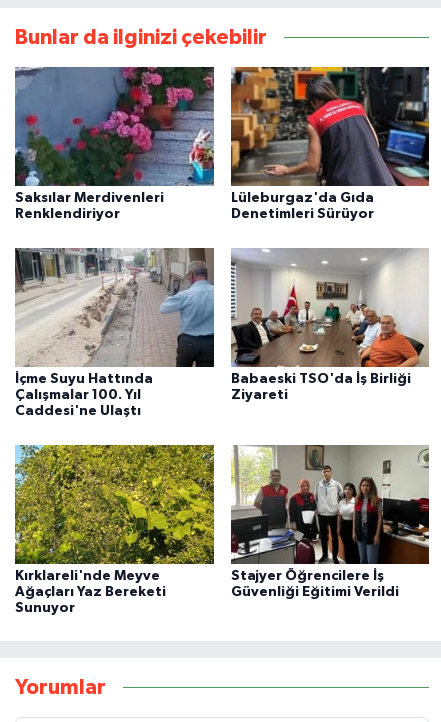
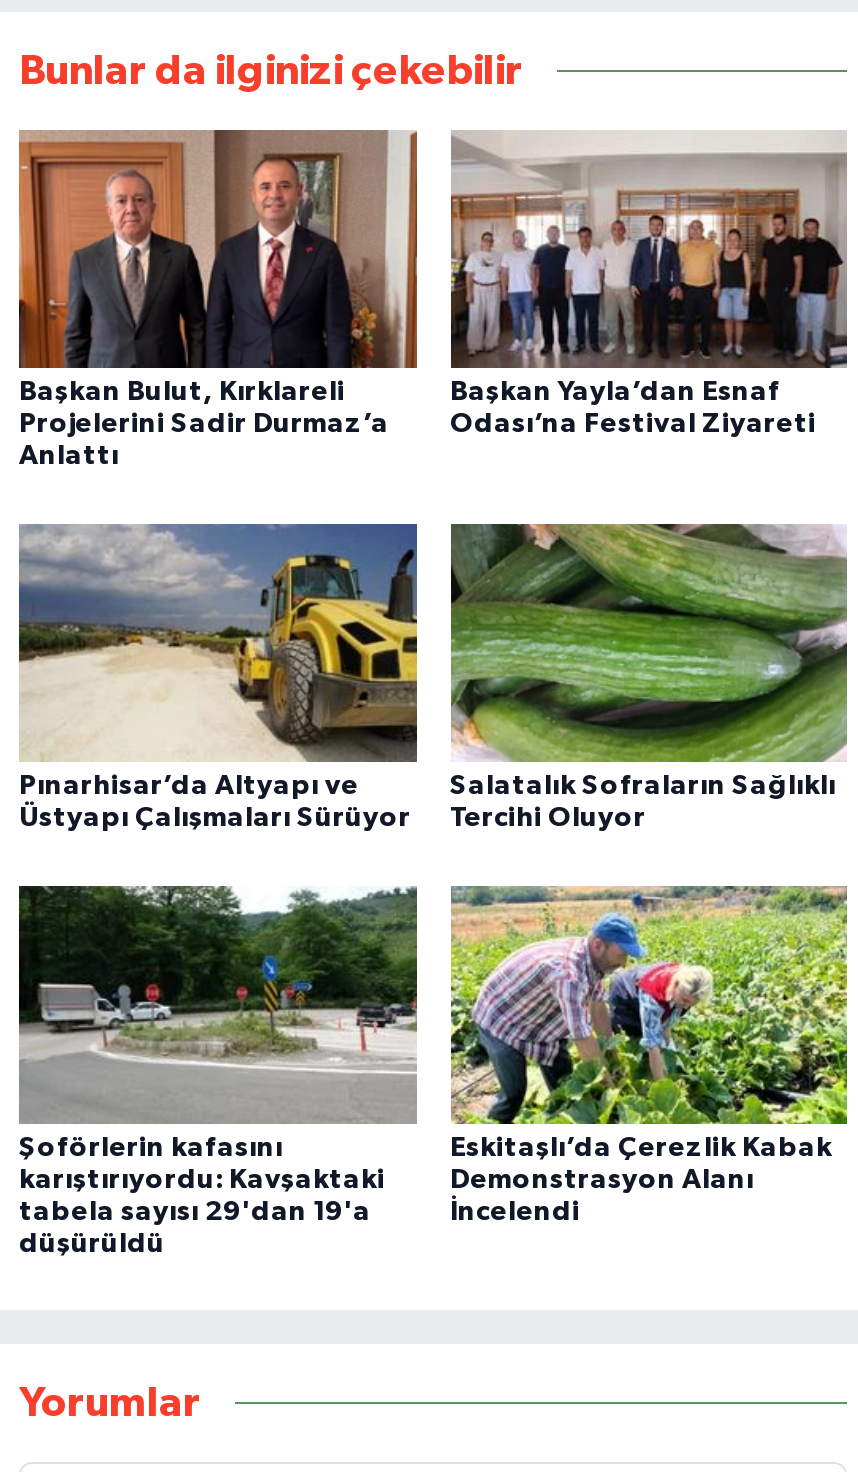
[14,66,215,221] [image] | Saksılar Merdivenleri | Renklendiriyor -> [17,128,419,470] [image] | Başkan Bulut, Kırklareli | Projelerini Sadir Durmaz’a | Anlattı
[230,66,430,221] [image] | Lüleburgaz'da Gıda | Denetimleri Sürüyor -> [450,130,847,438] [image] | Başkan Yayla’dan Esnaf | Odası’na Festival Ziyareti
[15,248,215,418] [image] | İçme Suyu Hattında | Çalışmalar 100. Yıl | Caddesi'ne Ulaştı -> [19,522,419,832] [image] | Pınarhisar’da Altyapı ve | Üstyapı Çalışmaları Sürüyor
[230,248,428,402] [image] | Babaeski TSO'da İş Birliği | Ziyareti -> [450,522,849,832] [image] | Salatalık Sofraların Sağlıklı | Tercihi Oluyor
[14,444,214,615] [image] | Kırklareli'nde Meyve | Ağaçları Yaz Bereketi | Sunuyor -> [17,884,417,1258] [image] | Şoförlerin kafasını | karıştırıyordu: Kavşaktaki | tabela sayısı 29'dan 19'a | düşürüldü
[230,444,430,599] [image] | Stajyer Öğrencilere İş | Güvenliği Eğitimi Verildi -> [449,886,849,1226] [image] | Eskitaşlı’da Çerezlik Kabak | Demonstrasyon Alanı | İncelendi

